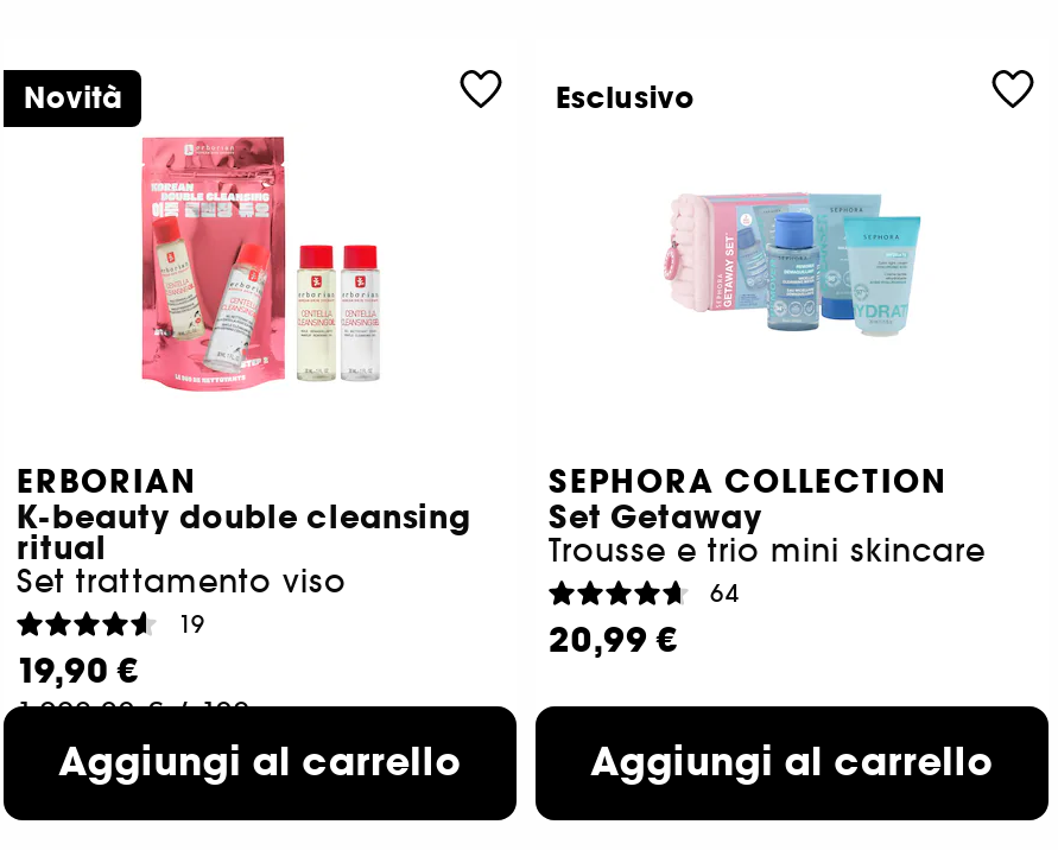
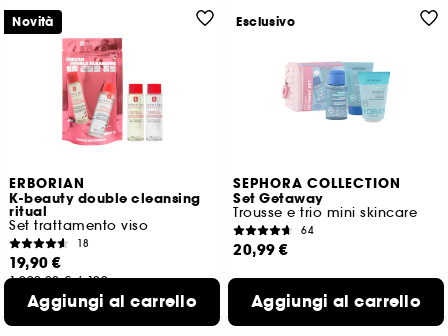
[178,608,207,639] 19 -> [77,236,89,249] 18

